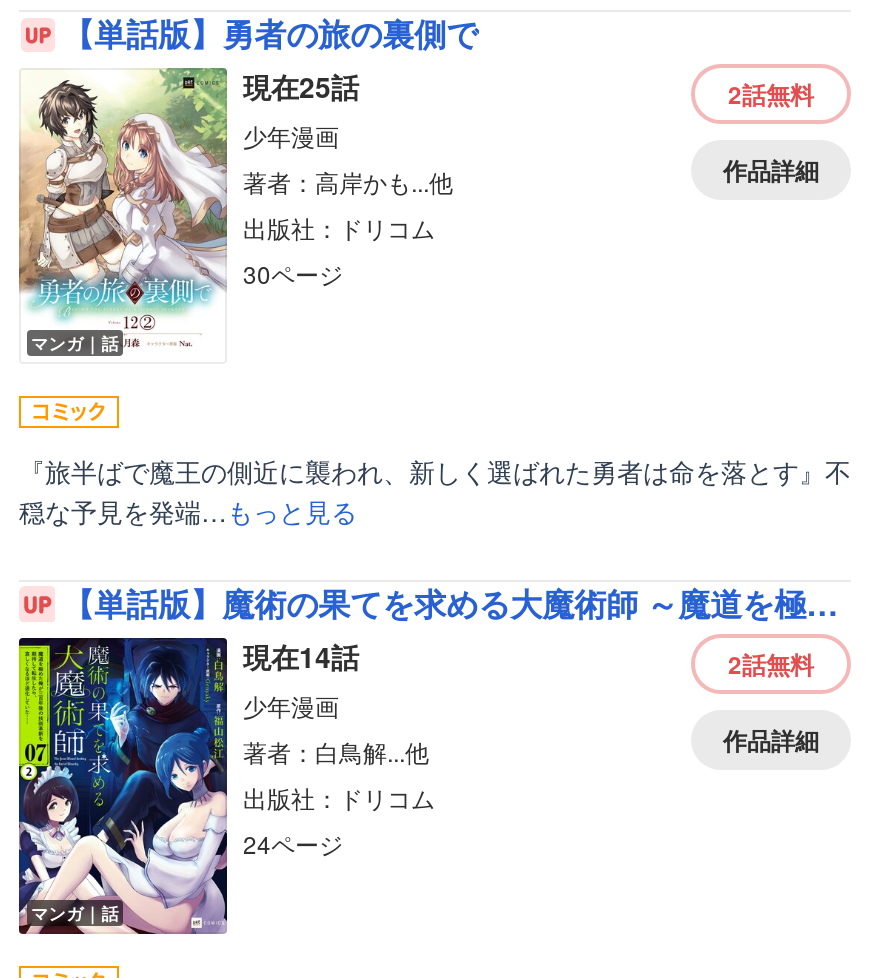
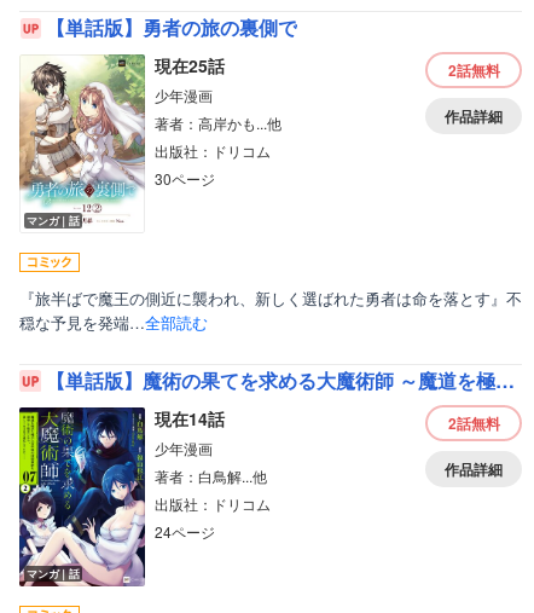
[19,492,357,530] 穏な予見を発端…もっと見る -> [19,311,208,334] 穏な予見を発端…全部読む

